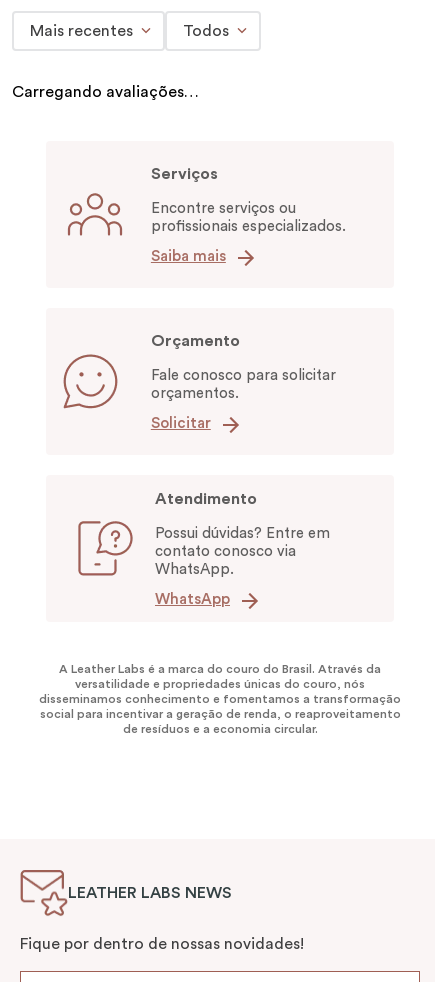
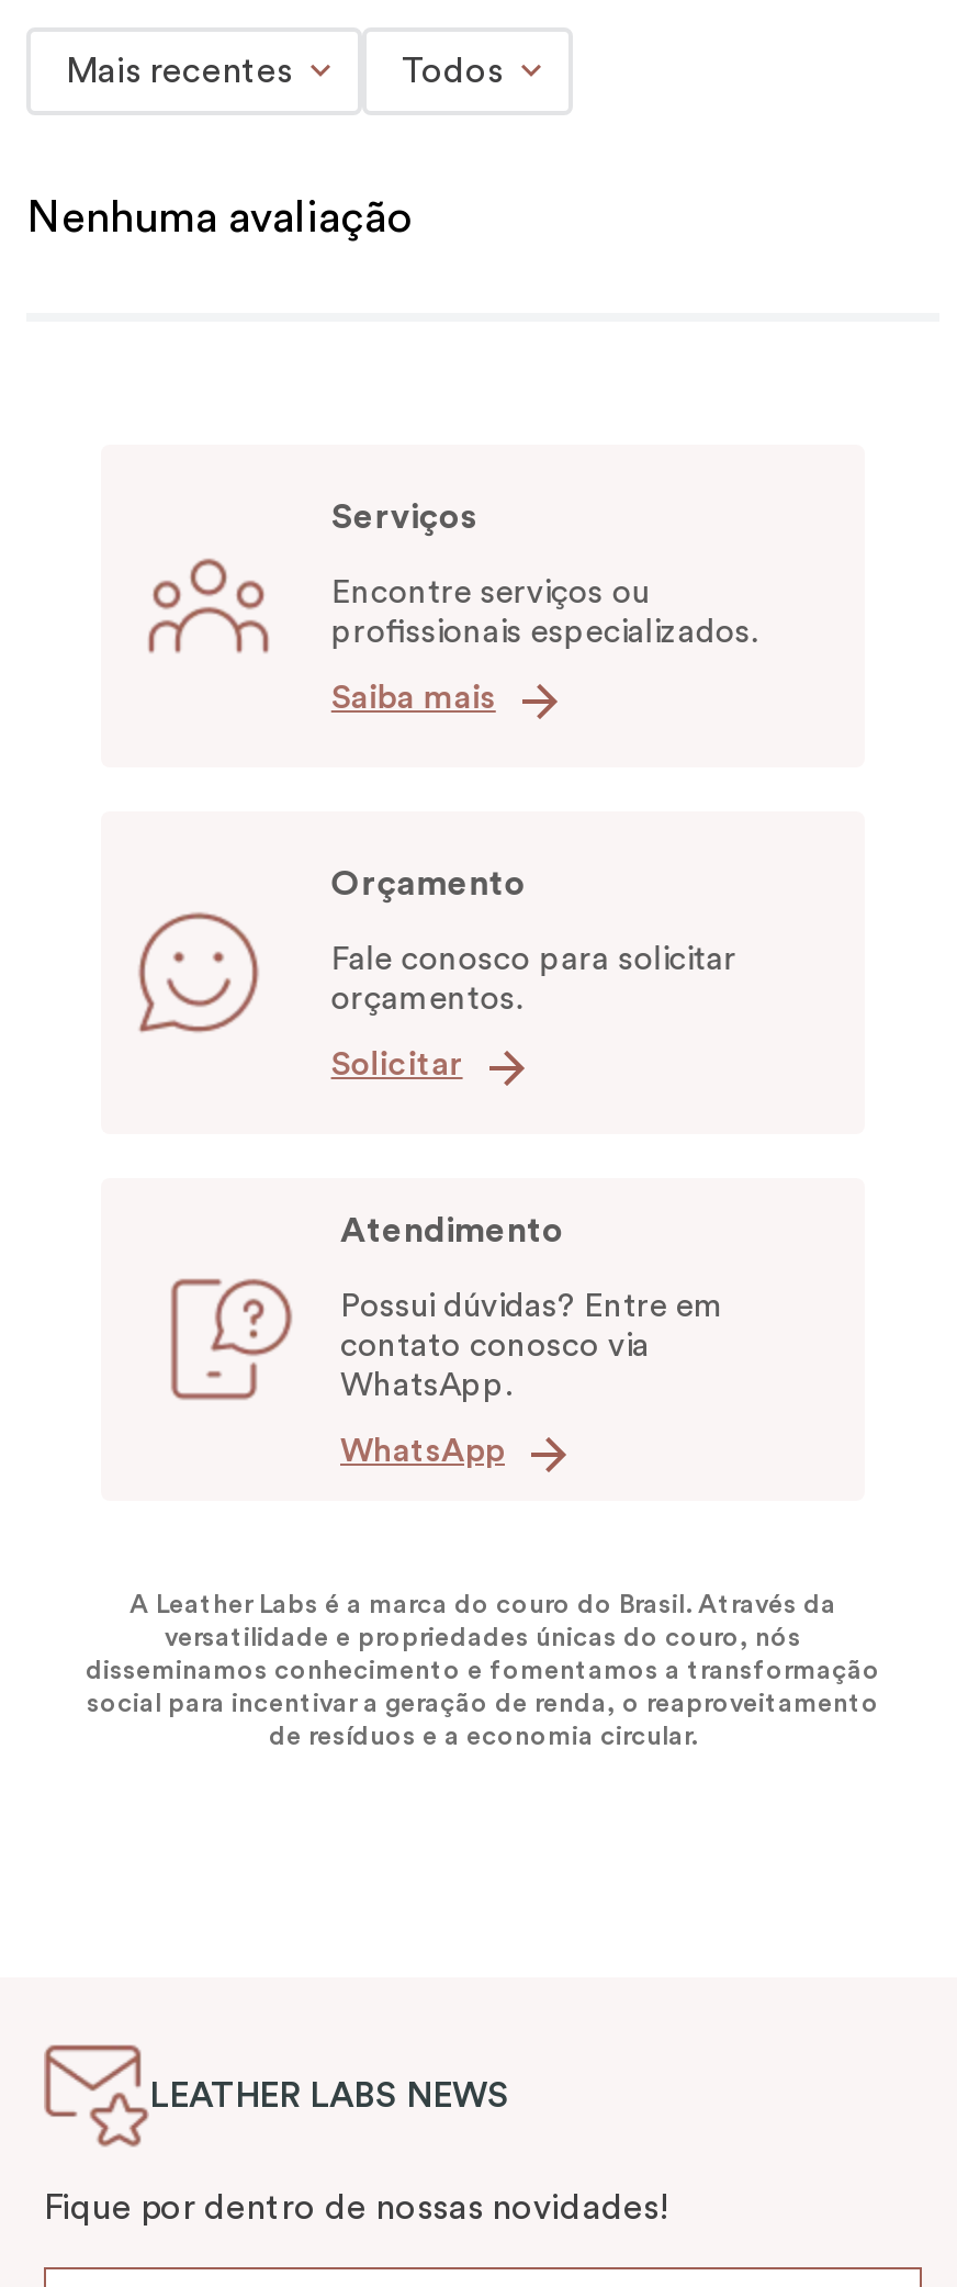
[12,84,199,100] Carregando avaliações… -> [26,196,413,240] Nenhuma avaliação

